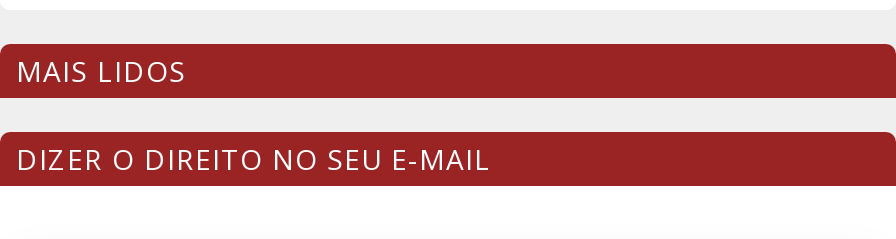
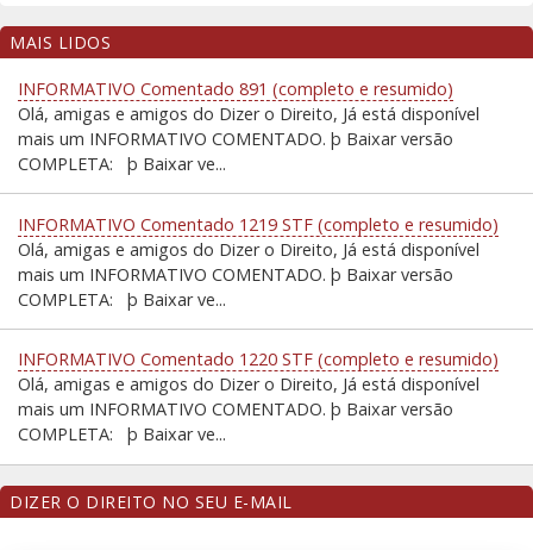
none -> [18,77,498,446] INFORMATIVO Comentado 891 (completo e resumido) | Olá, amigas e amigos do Dizer o Direito, Já está disponível | mais um INFORMATIVO COMENTADO. þ Baixar versão | COMPLETA: þ Baixar ve... | INFORMATIVO Comentado 1219 STF (completo e resumido) | Olá, amigas e amigos do Dizer o Direito, Já está disponível | mais um INFORMATIVO COMENTADO. þ Baixar versão | COMPLETA: þ Baixar ve... | INFORMATIVO Comentado 1220 STF (completo e resumido) | Olá, amigas e amigos do Dizer o Direito, Já está disponível | mais um INFORMATIVO COMENTADO. þ Baixar versão | COMPLETA: þ Baixar ve...

